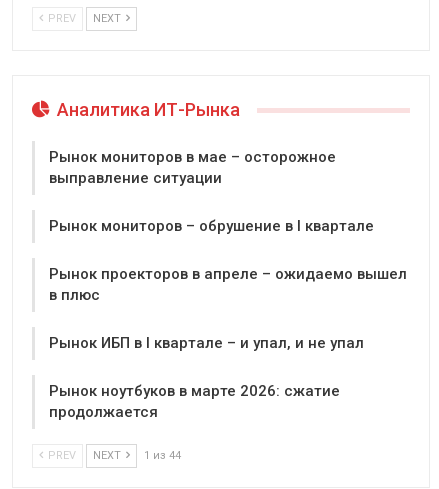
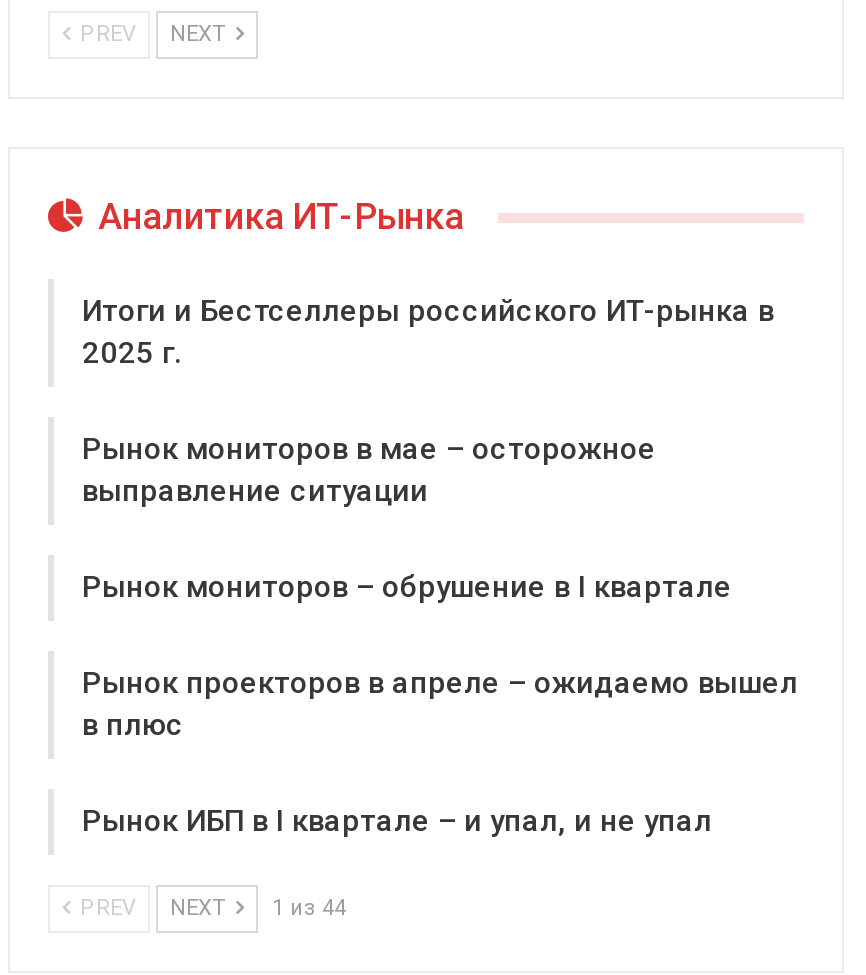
none -> [82,293,774,371] Итоги и Бестселлеры российского ИТ-рынка в | 2025 г.
moved [49,148,407,352] -> [82,431,798,839]: Рынок мониторов в мае – осторожное | выправление ситуации | Рынок мониторов – обрушение в I квартале | Рынок проекторов в апреле – ожидаемо вышел | в плюс | Рынок ИБП в I квартале – и упал, и не упал
[49,382,340,421] Рынок ноутбуков в марте 2026: сжатие | продолжается -> none

